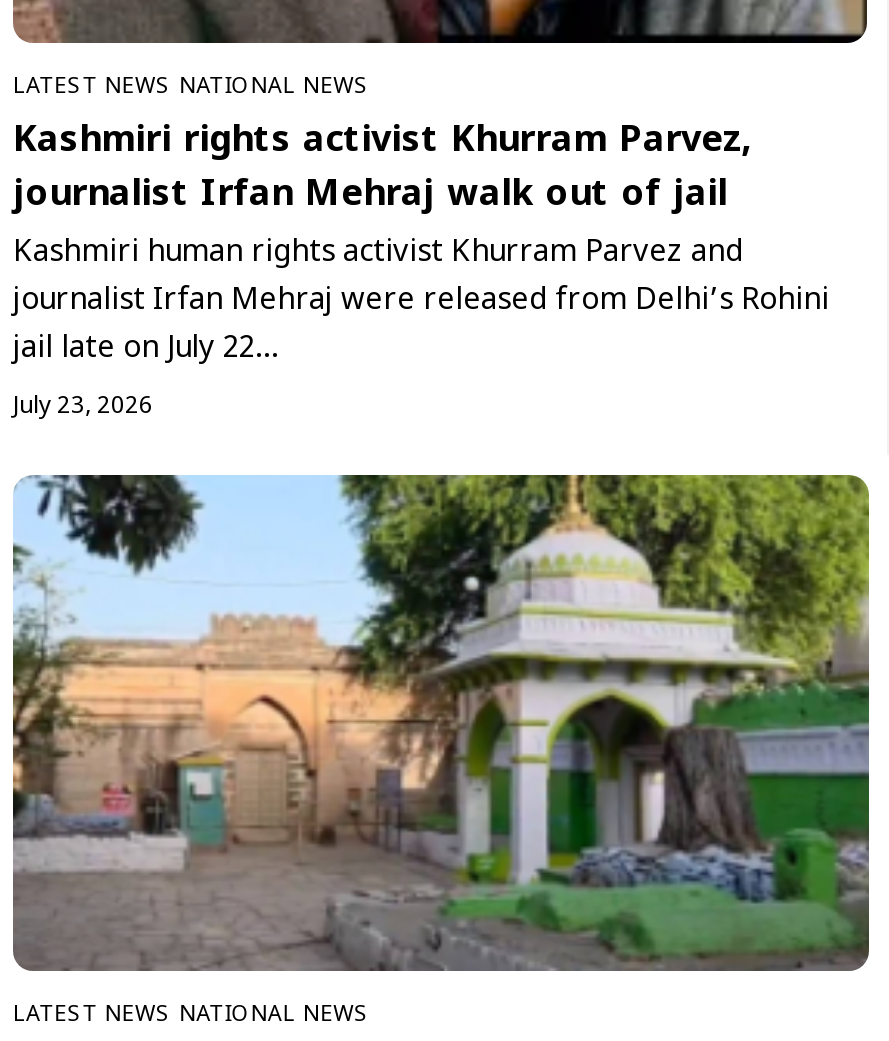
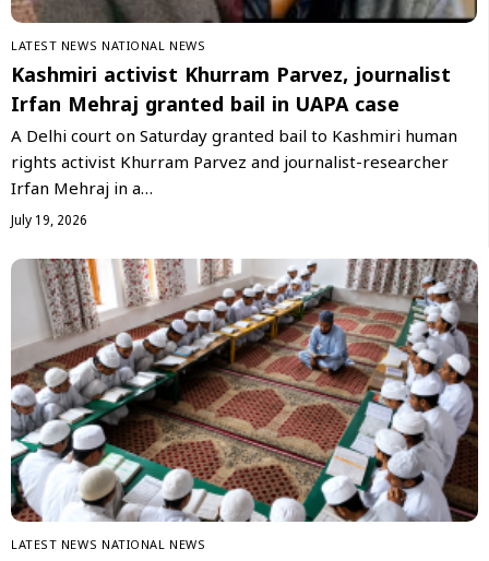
[13,118,829,368] Kashmiri rights activist Khurram Parvez, | journalist Irfan Mehraj walk out of jail | Kashmiri human rights activist Khurram Parvez and | journalist Irfan Mehraj were released from Delhi’s Rohini | jail late on July 22… -> [11,65,457,201] Kashmiri activist Khurram Parvez, journalist | Irfan Mehraj granted bail in UAPA case | A Delhi court on Saturday granted bail to Kashmiri human | rights activist Khurram Parvez and journalist-researcher | Irfan Mehraj in a…
[13,390,153,422] July 23, 2026 -> [11,213,87,230] July 19, 2026
[11,472,871,974] [image] -> [10,258,478,523] [image]

